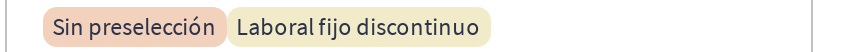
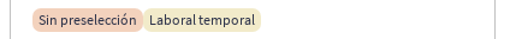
[236,11,480,41] Laboral fijo discontinuo -> [149,11,255,29] Laboral temporal

